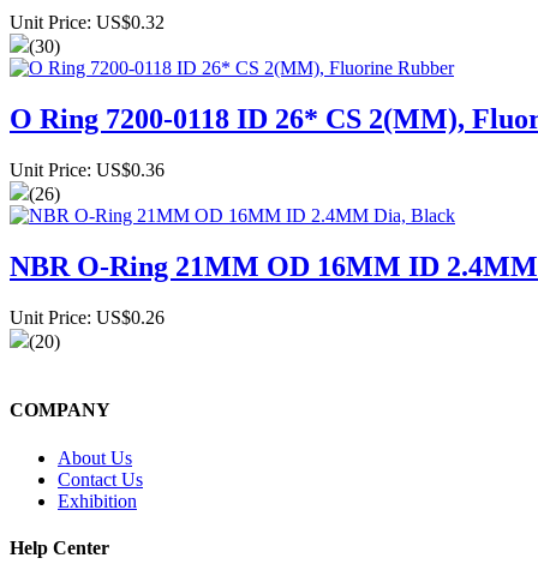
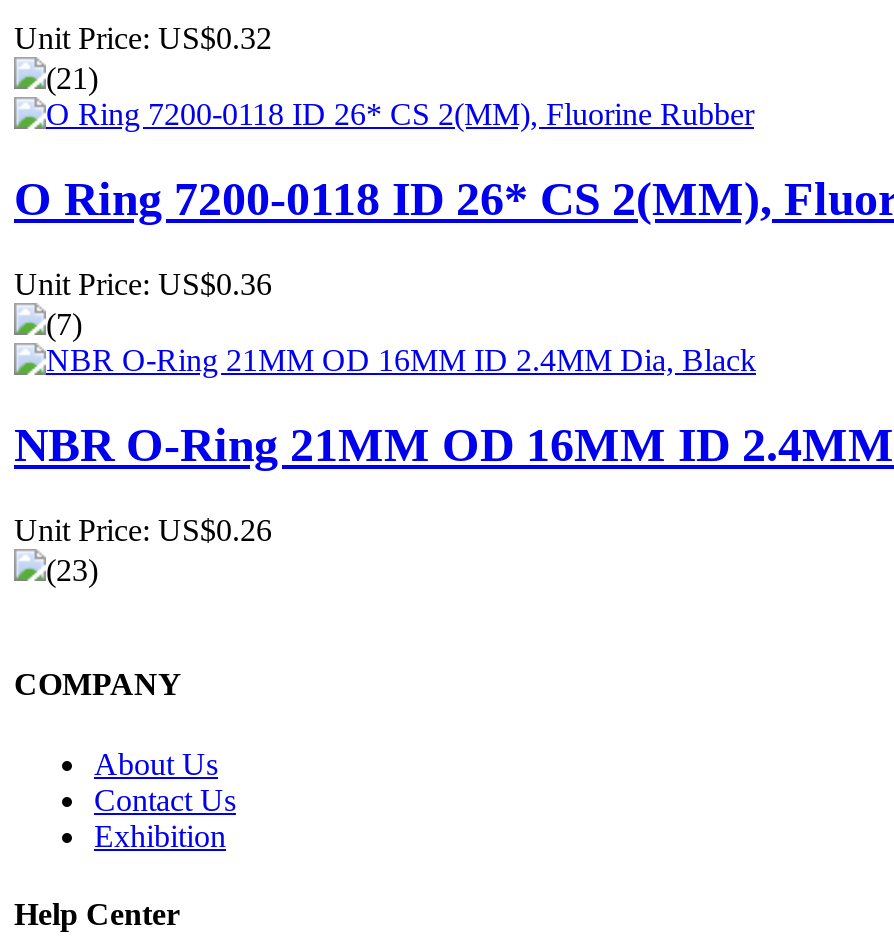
[29,36,60,57] (30) -> [46,62,98,96] (21)
[29,184,60,204] (26) -> [46,307,82,341] (7)
[29,331,60,352] (20) -> [46,553,98,587] (23)

